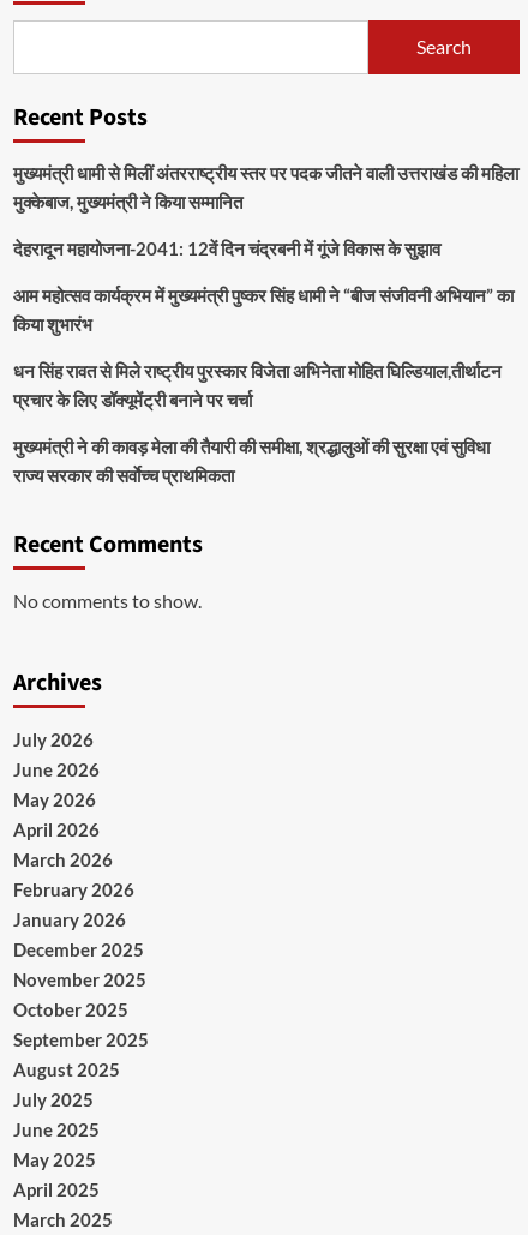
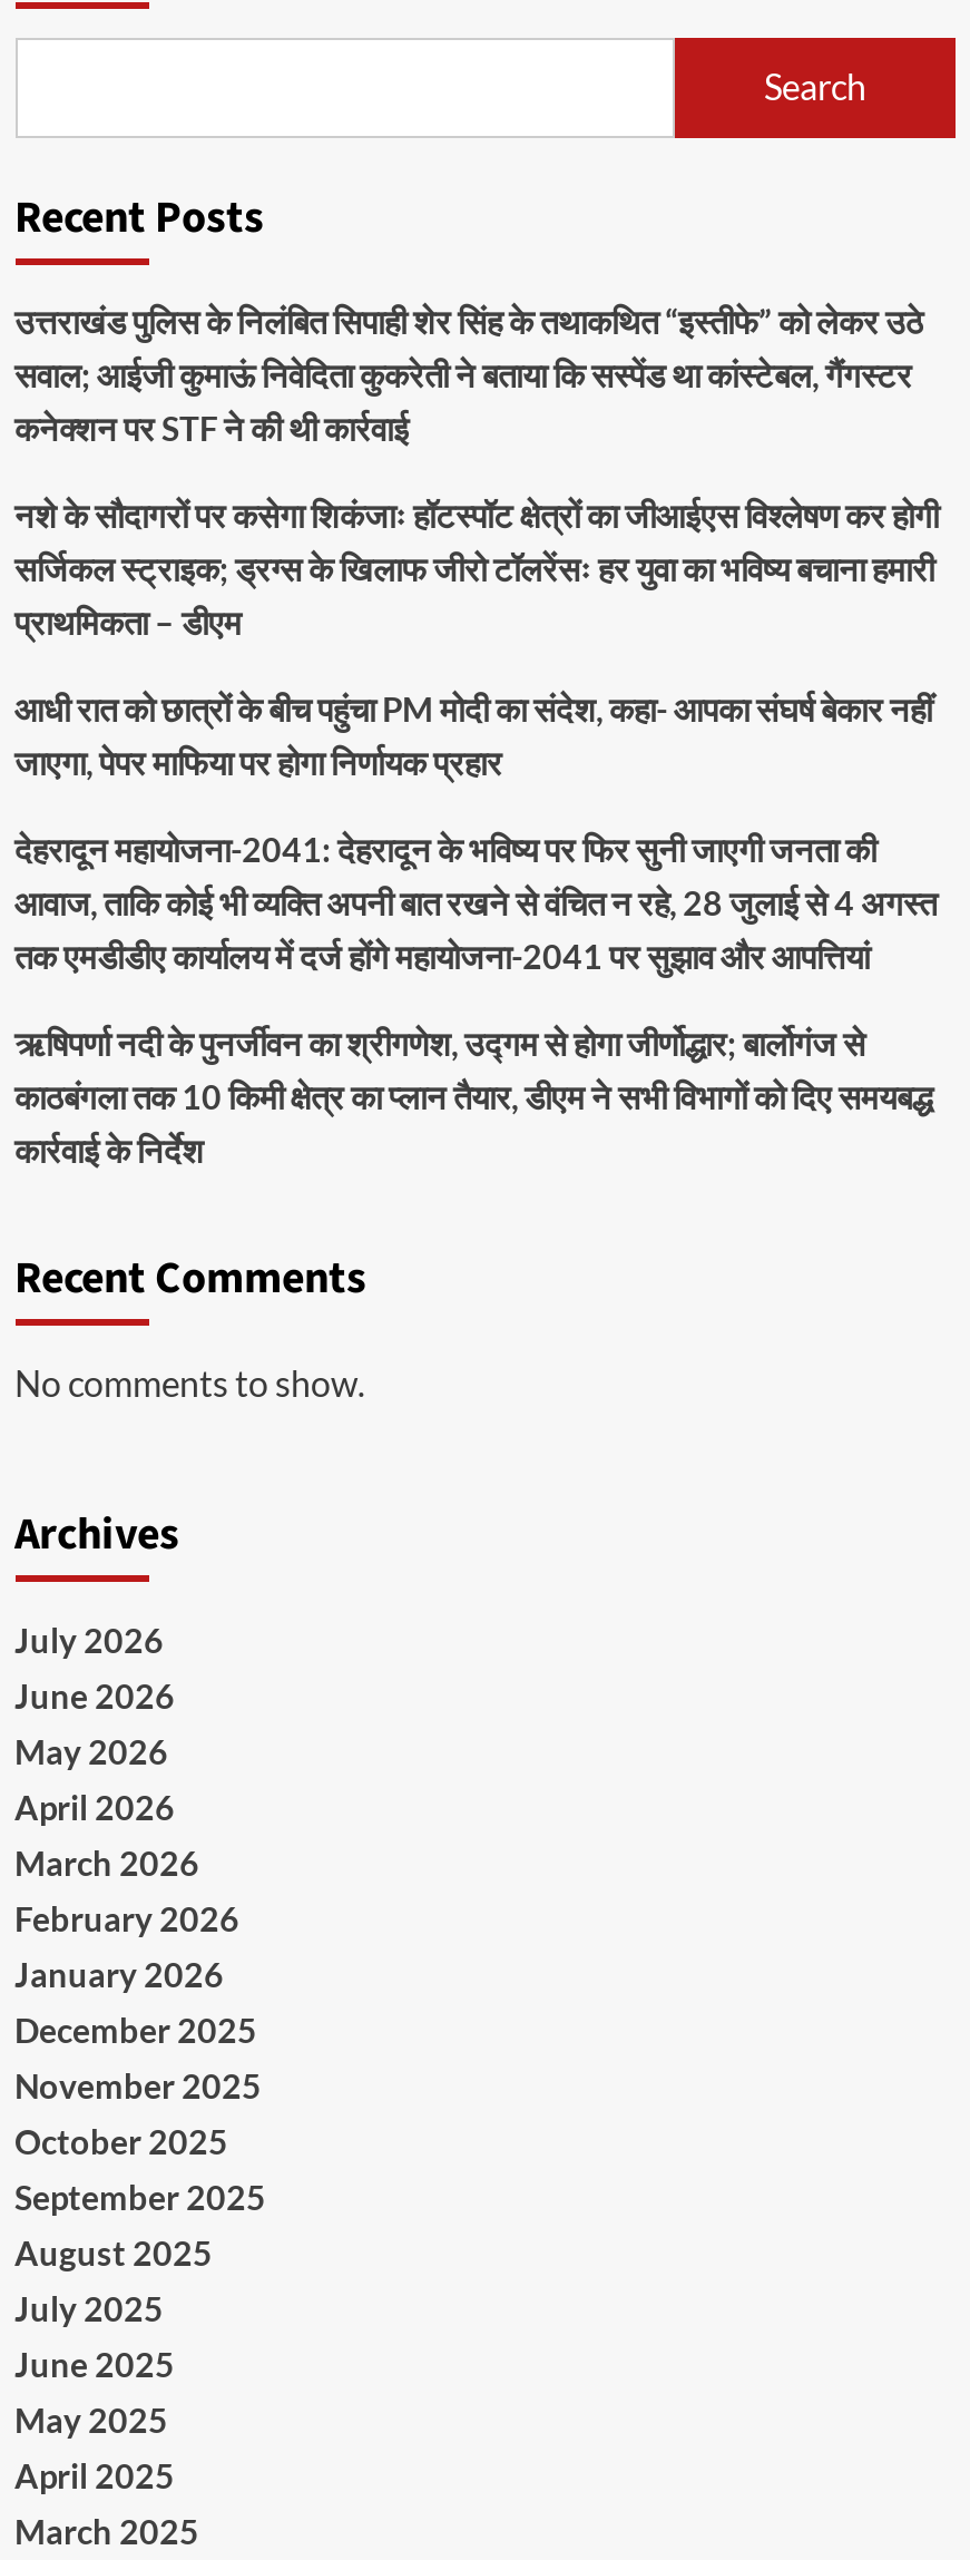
[13,162,518,212] मुख्यमंत्री धामी से मिलीं अंतरराष्ट्रीय स्तर पर पदक जीतने वाली उत्तराखंड की महिला | मुक्केबाज, मुख्यमंत्री ने किया सम्मानित -> [14,300,923,447] उत्तराखंड पुलिस के निलंबित सिपाही शेर सिंह के तथाकथित “इस्तीफे” को लेकर उठे | सवाल; आईजी कुमाऊं निवेदिता कुकरेती ने बताया कि सस्पेंड था कांस्टेबल, गैंगस्टर | कनेक्शन पर STF ने की थी कार्रवाई
[13,237,440,259] देहरादून महायोजना-2041: 12वें दिन चंद्रबनी में गूंजे विकास के सुझाव -> [14,494,939,641] नशे के सौदागरों पर कसेगा शिकंजाः हॉटस्पॉट क्षेत्रों का जीआईएस विश्लेषण कर होगी | सर्जिकल स्ट्राइक; ड्रग्स के खिलाफ जीरो टॉलरेंसः हर युवा का भविष्य बचाना हमारी | प्राथमिकता – डीएम
[13,284,513,334] आम महोत्सव कार्यक्रम में मुख्यमंत्री पुष्कर सिंह धामी ने “बीज संजीवनी अभियान” का | किया शुभारंभ -> [14,688,932,781] आधी रात को छात्रों के बीच पहुंचा PM मोदी का संदेश, कहा- आपका संघर्ष बेकार नहीं | जाएगा, पेपर माफिया पर होगा निर्णायक प्रहार
[13,360,501,410] धन सिंह रावत से मिले राष्ट्रीय पुरस्कार विजेता अभिनेता मोहित घिल्डियाल,तीर्थाटन | प्रचार के लिए डॉक्यूमेंट्री बनाने पर चर्चा -> [14,828,937,975] देहरादून महायोजना-2041: देहरादून के भविष्य पर फिर सुनी जाएगी जनता की | आवाज, ताकि कोई भी व्यक्ति अपनी बात रखने से वंचित न रहे, 28 जुलाई से 4 अगस्त | तक एमडीडीए कार्यालय में दर्ज होंगे महायोजना-2041 पर सुझाव और आपत्तियां
[13,435,489,486] मुख्यमंत्री ने की कावड़ मेला की तैयारी की समीक्षा, श्रद्धालुओं की सुरक्षा एवं सुविधा | राज्य सरकार की सर्वाेच्च प्राथमिकता -> [14,1022,932,1169] ऋषिपर्णा नदी के पुनर्जीवन का श्रीगणेश, उद्गम से होगा जीर्णोद्धार; बार्लोगंज से | काठबंगला तक 10 किमी क्षेत्र का प्लान तैयार, डीएम ने सभी विभागों को दिए समयबद्ध | कार्रवाई के निर्देश

